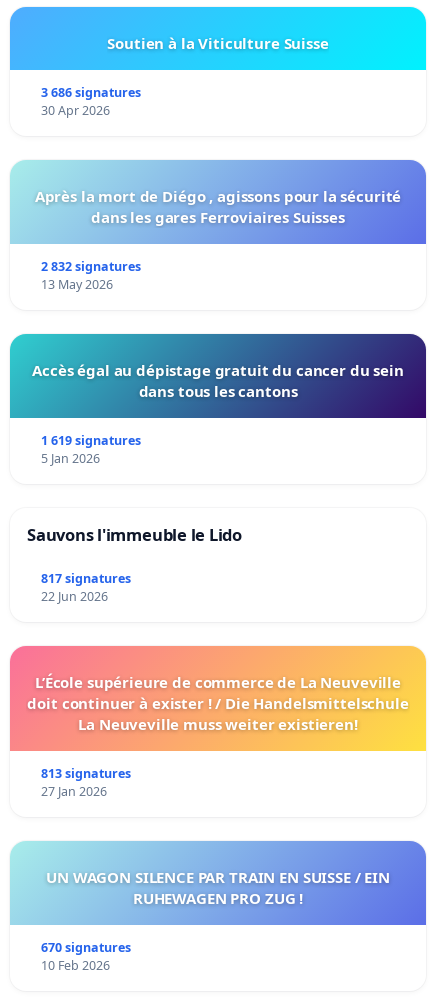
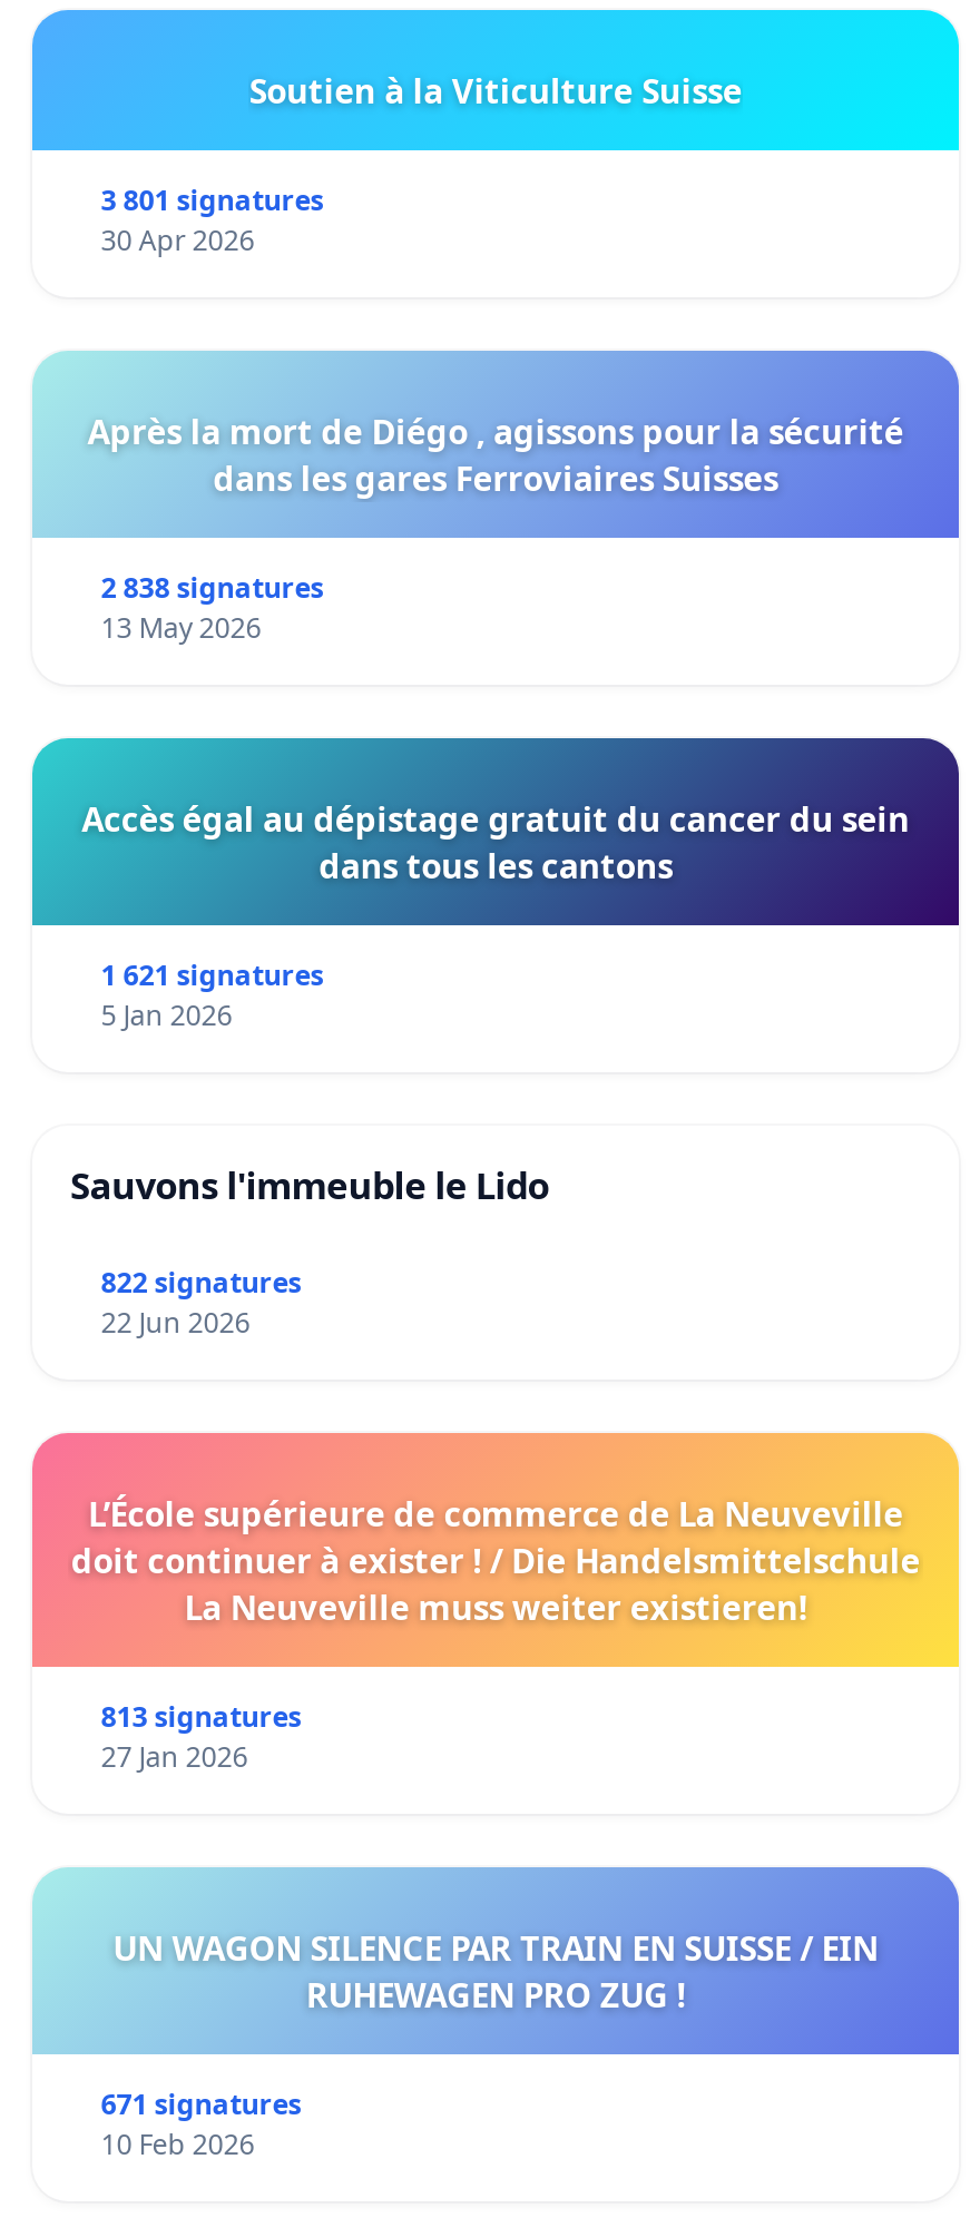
[41,84,141,101] 3 686 signatures -> [101,182,324,220] 3 801 signatures
[41,258,141,275] 2 832 signatures -> [101,570,324,608] 2 838 signatures
[41,432,141,449] 1 619 signatures -> [101,957,324,995] 1 621 signatures
[41,570,131,587] 817 signatures -> [101,1264,301,1302] 822 signatures
[41,939,131,956] 670 signatures -> [101,2086,301,2124] 671 signatures

